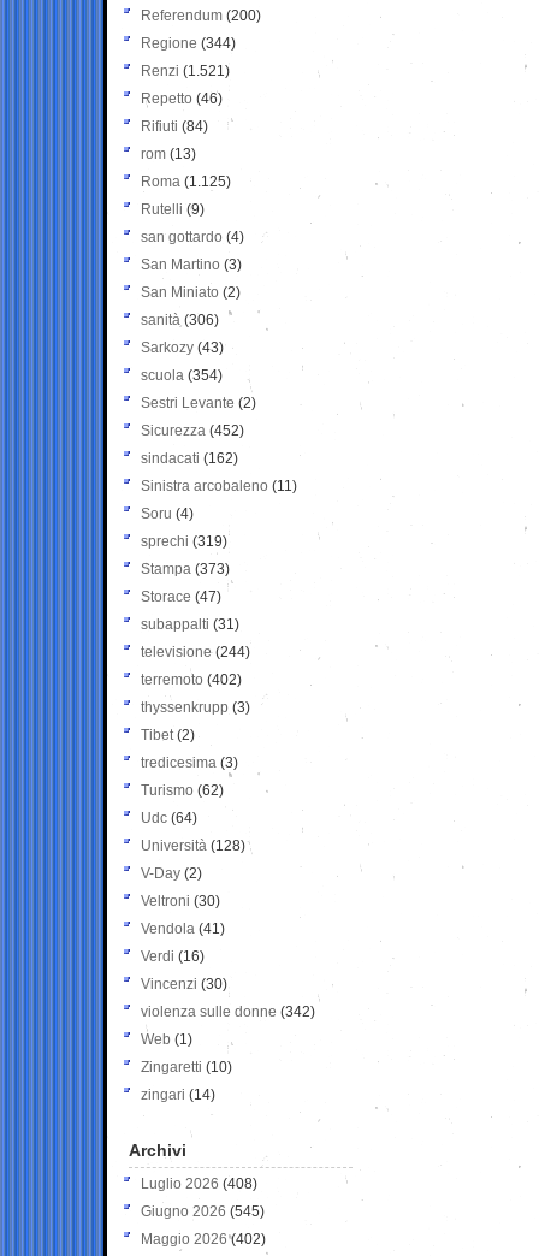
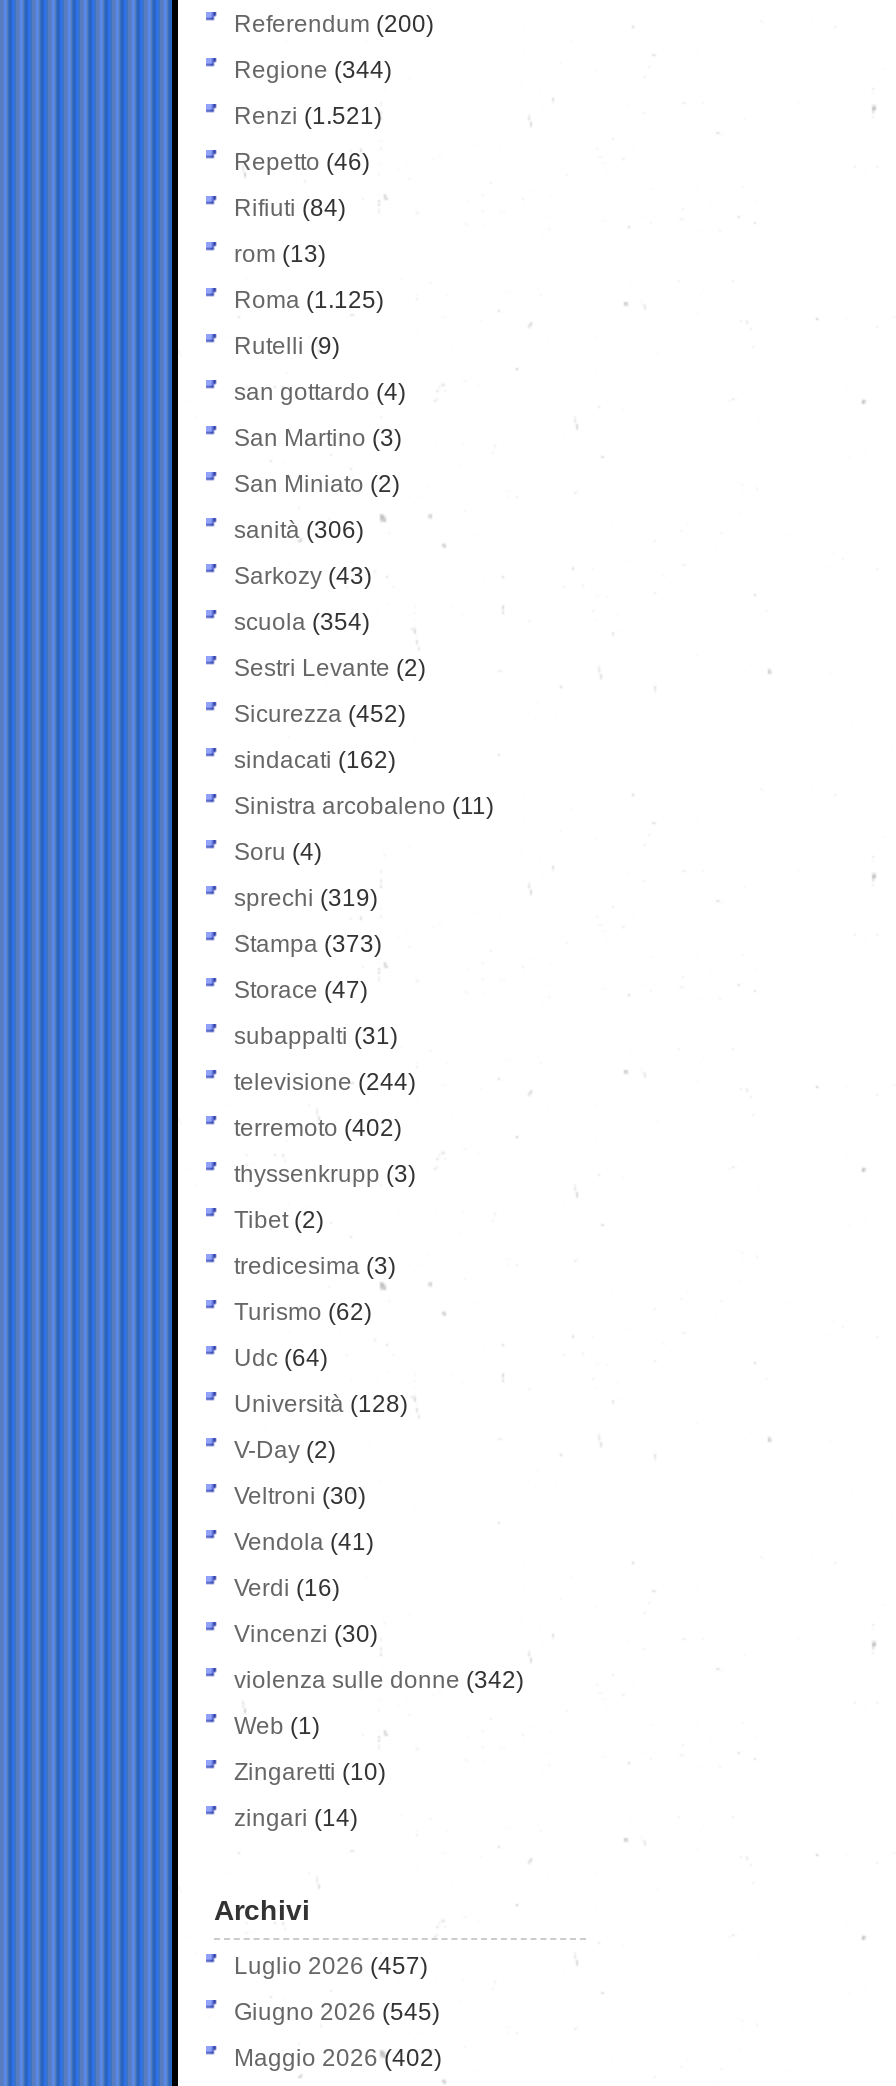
[141,1175,257,1192] Luglio 2026 (408) -> [234,1952,428,1980] Luglio 2026 (457)

